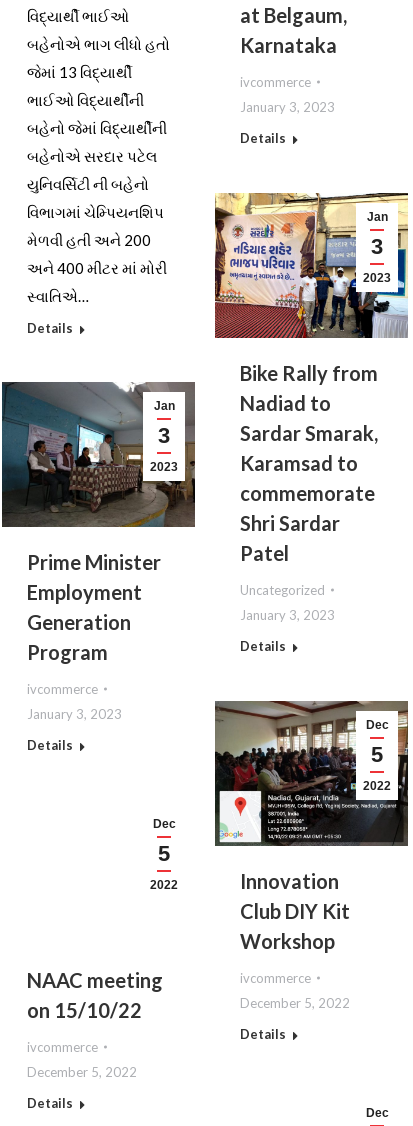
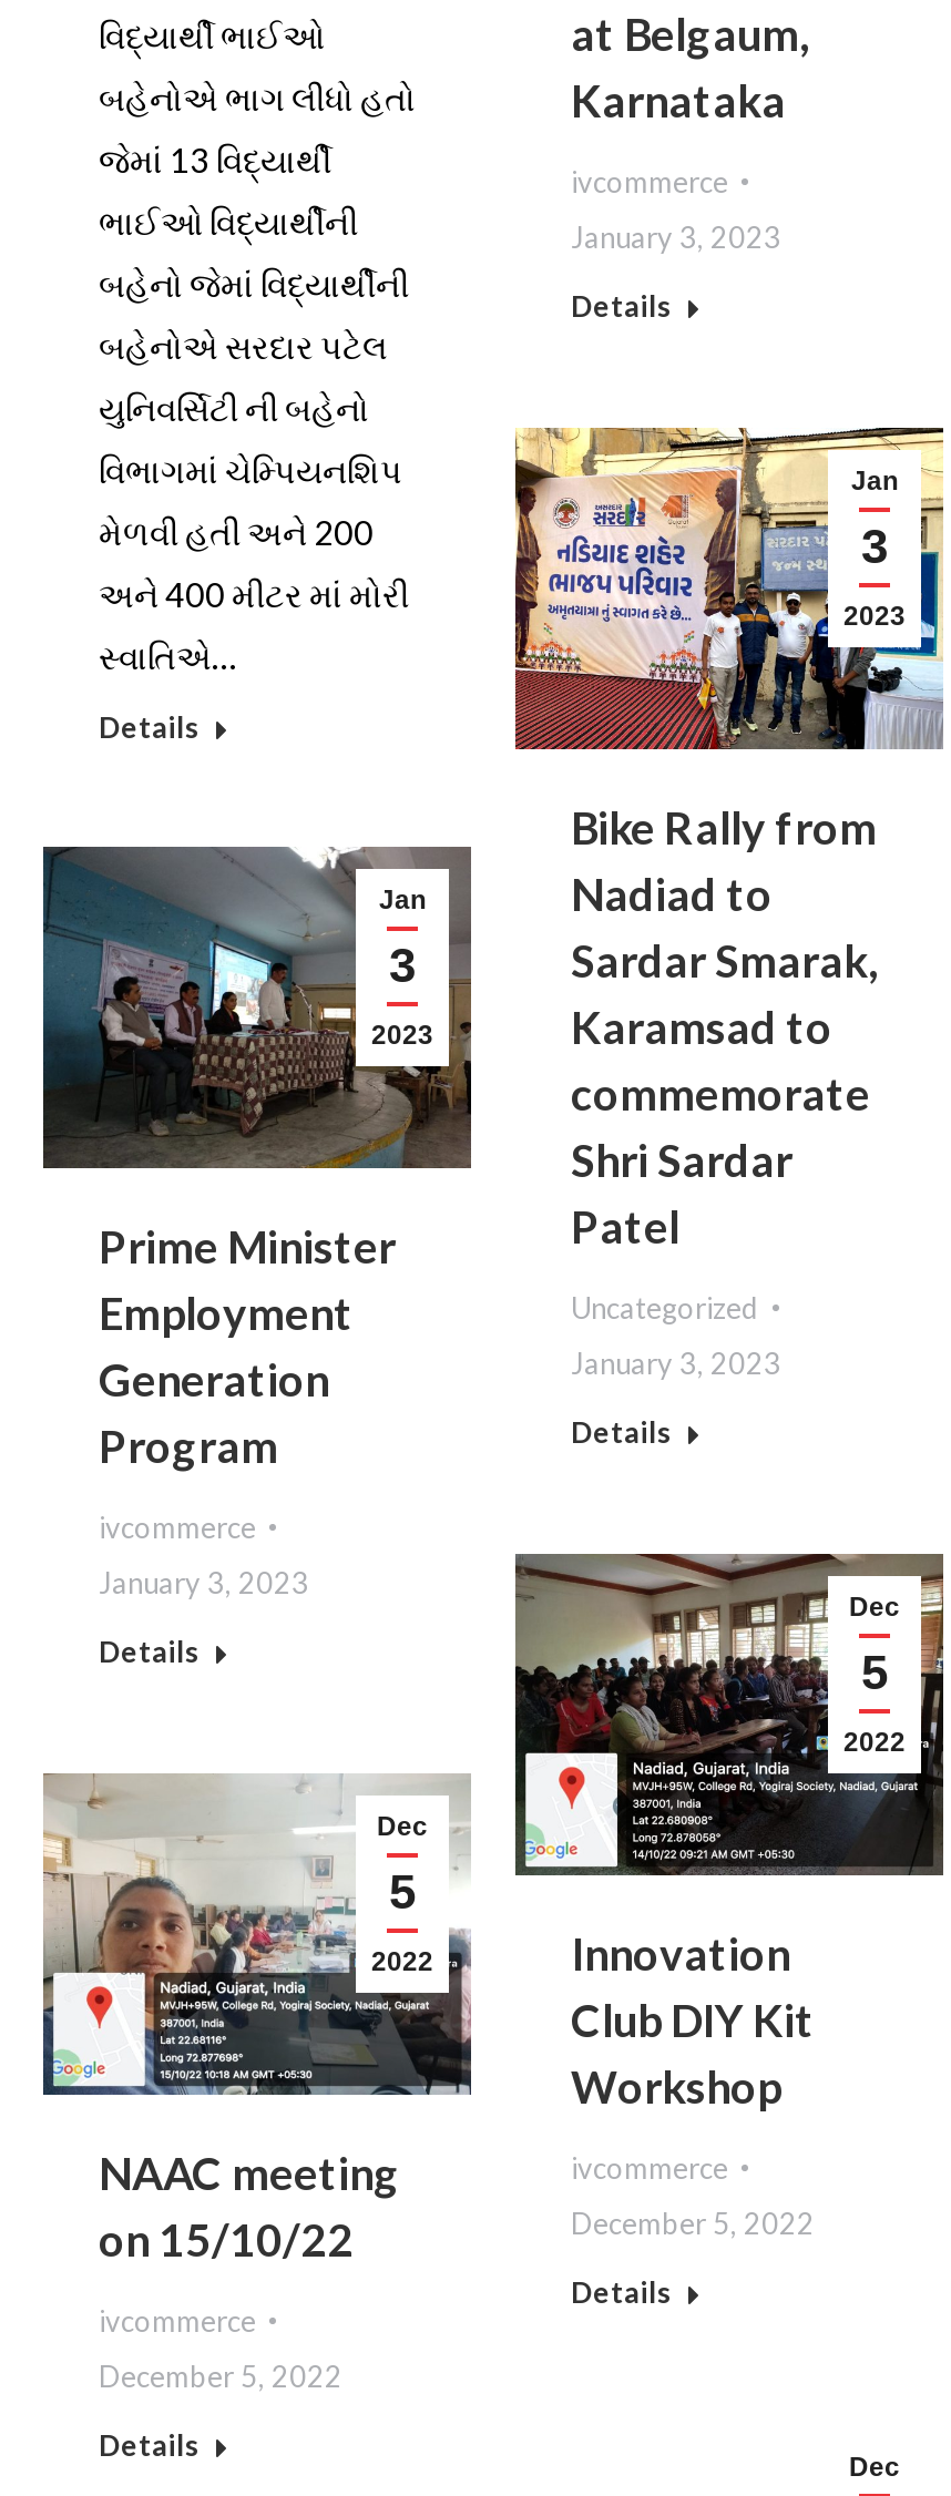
none -> [41,1771,473,2097] [image]

